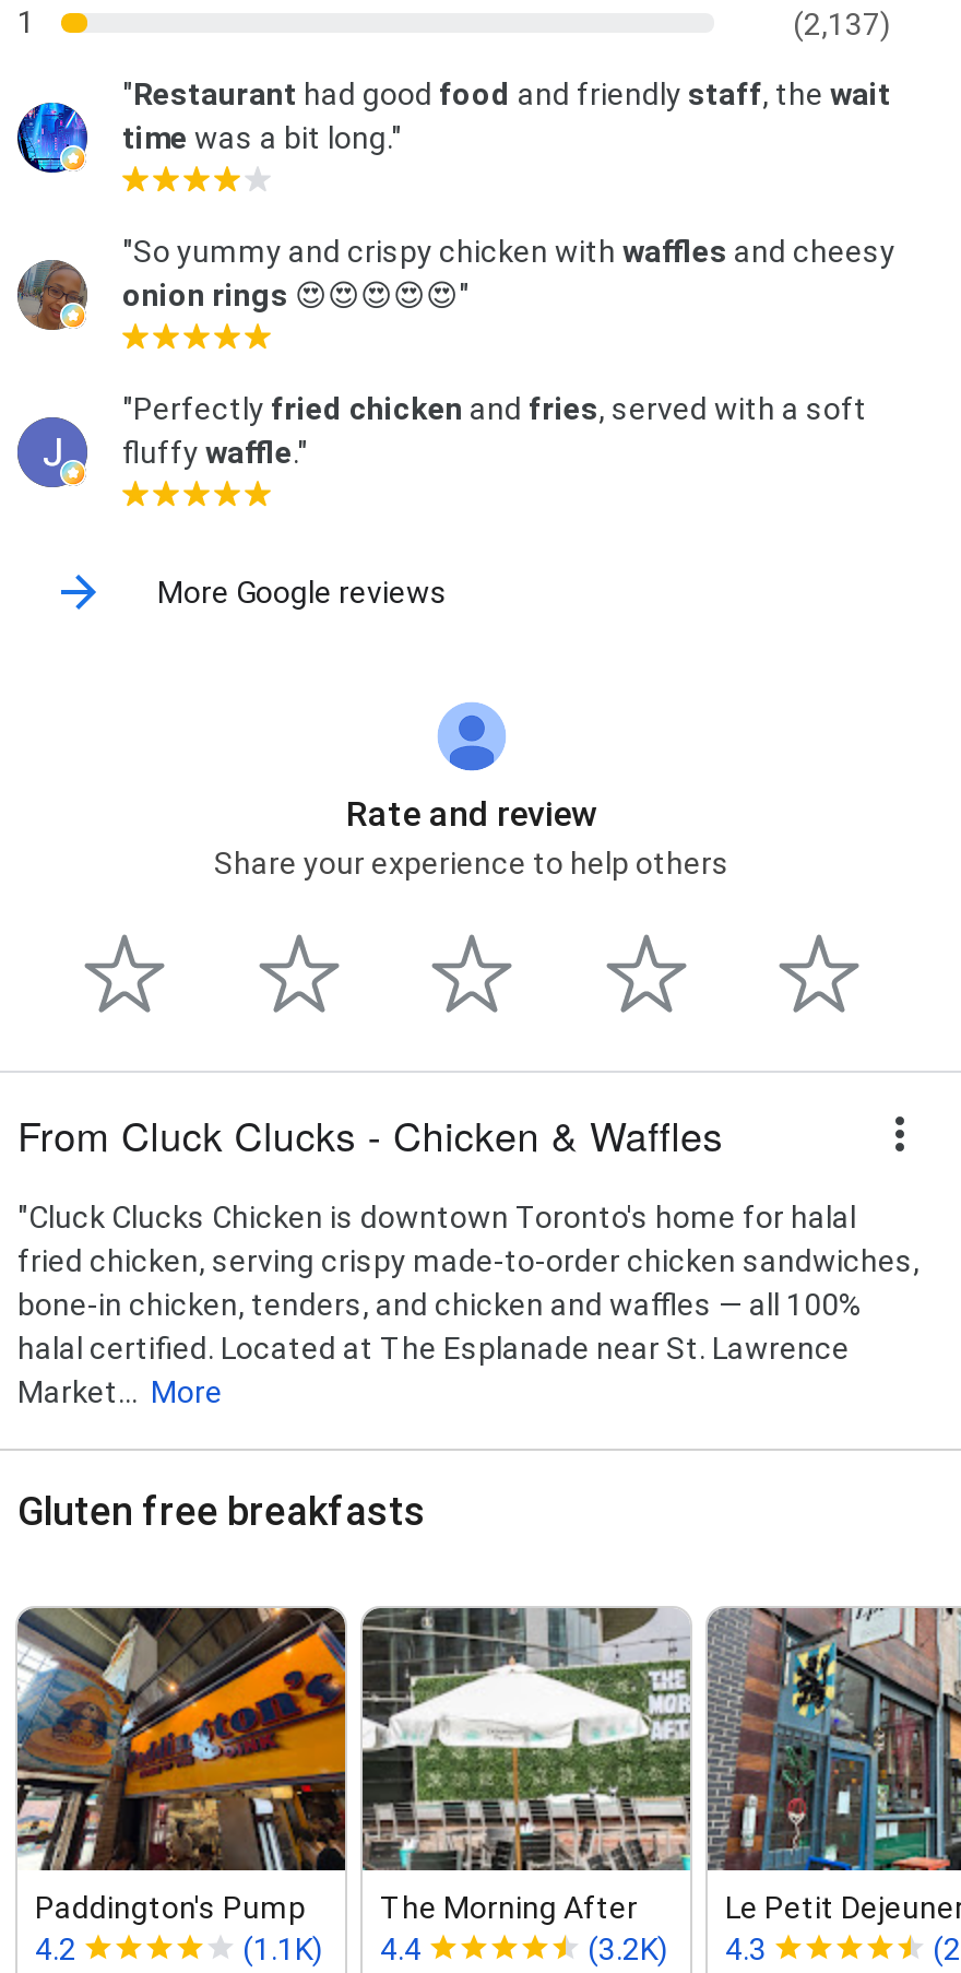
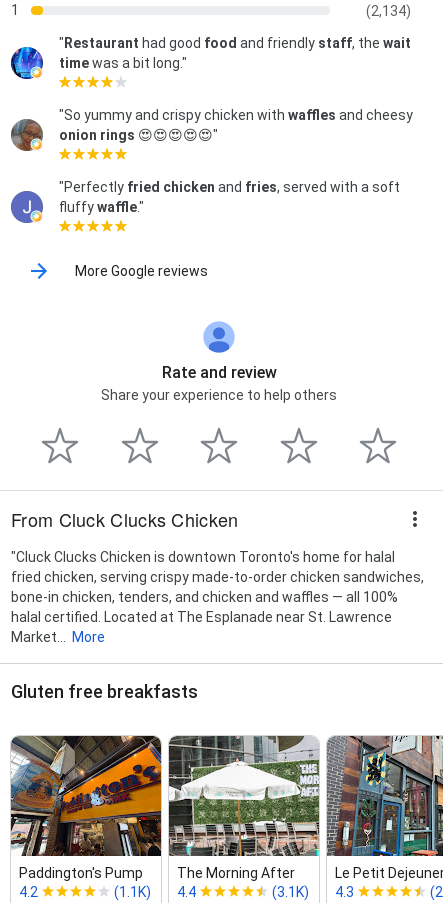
[793,6,891,41] (2,137) -> [366,3,411,19] (2,134)
[17,1105,723,1162] From Cluck Clucks - Chicken & Waffles -> [11,506,238,532] From Cluck Clucks Chicken
[588,1931,767,1966] (3.2K) 4.3 -> [272,884,354,900] (3.1K) 4.3

